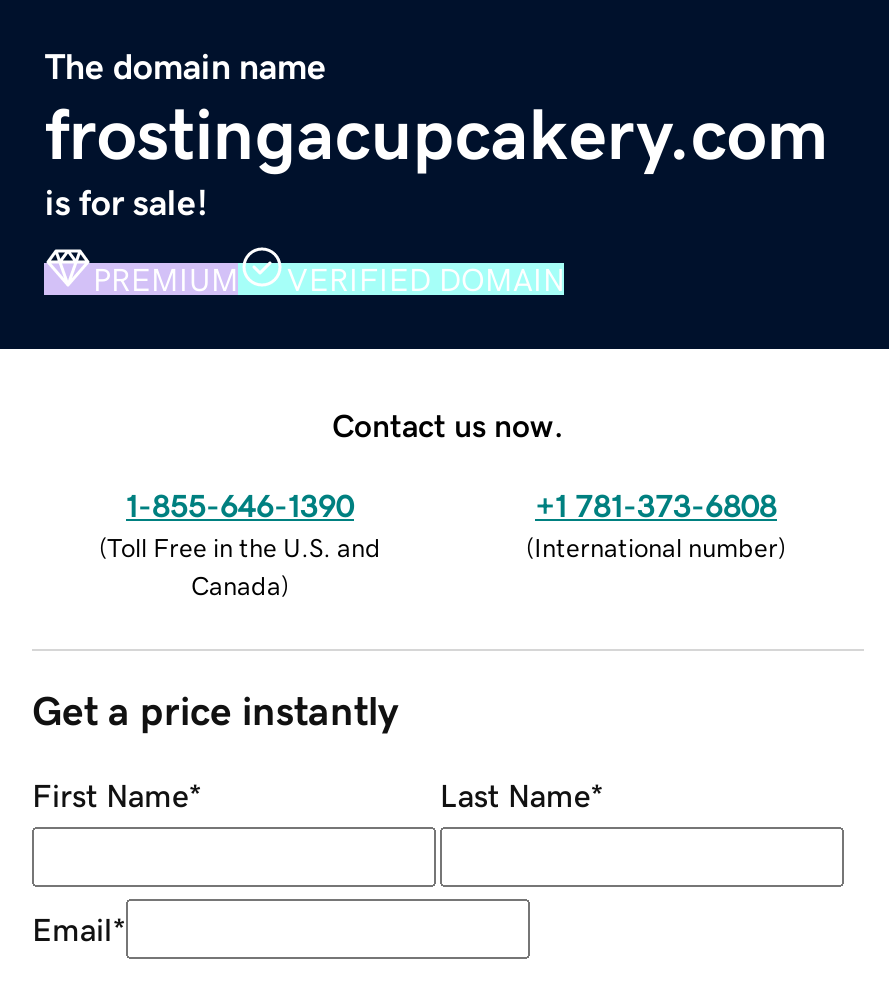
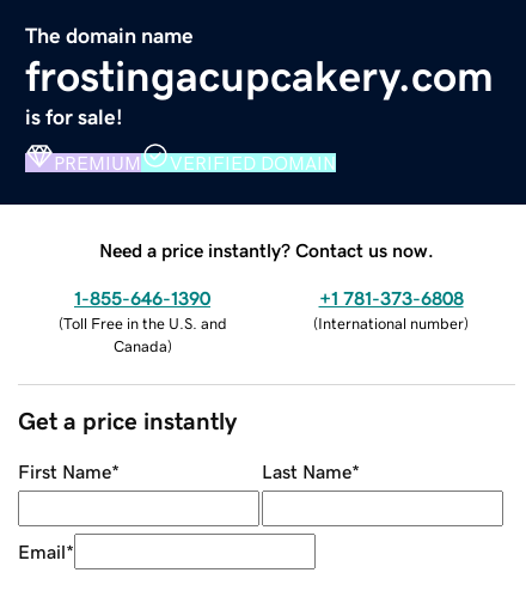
[332,408,564,440] Contact us now. -> [99,240,434,259] Need a price instantly? Contact us now.

